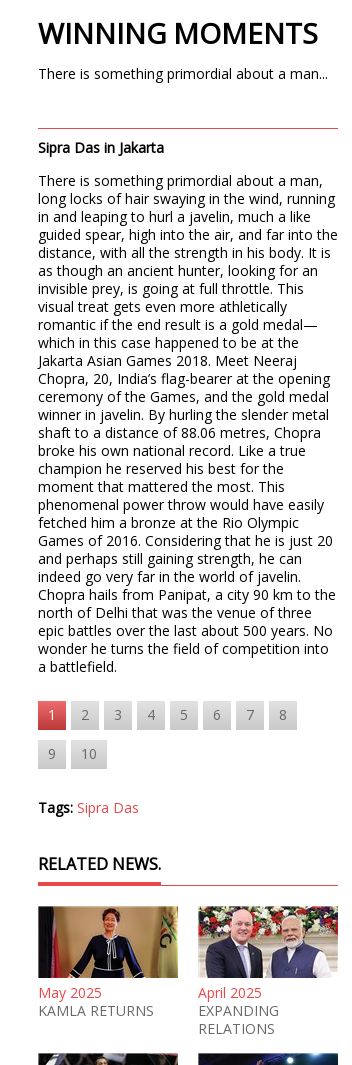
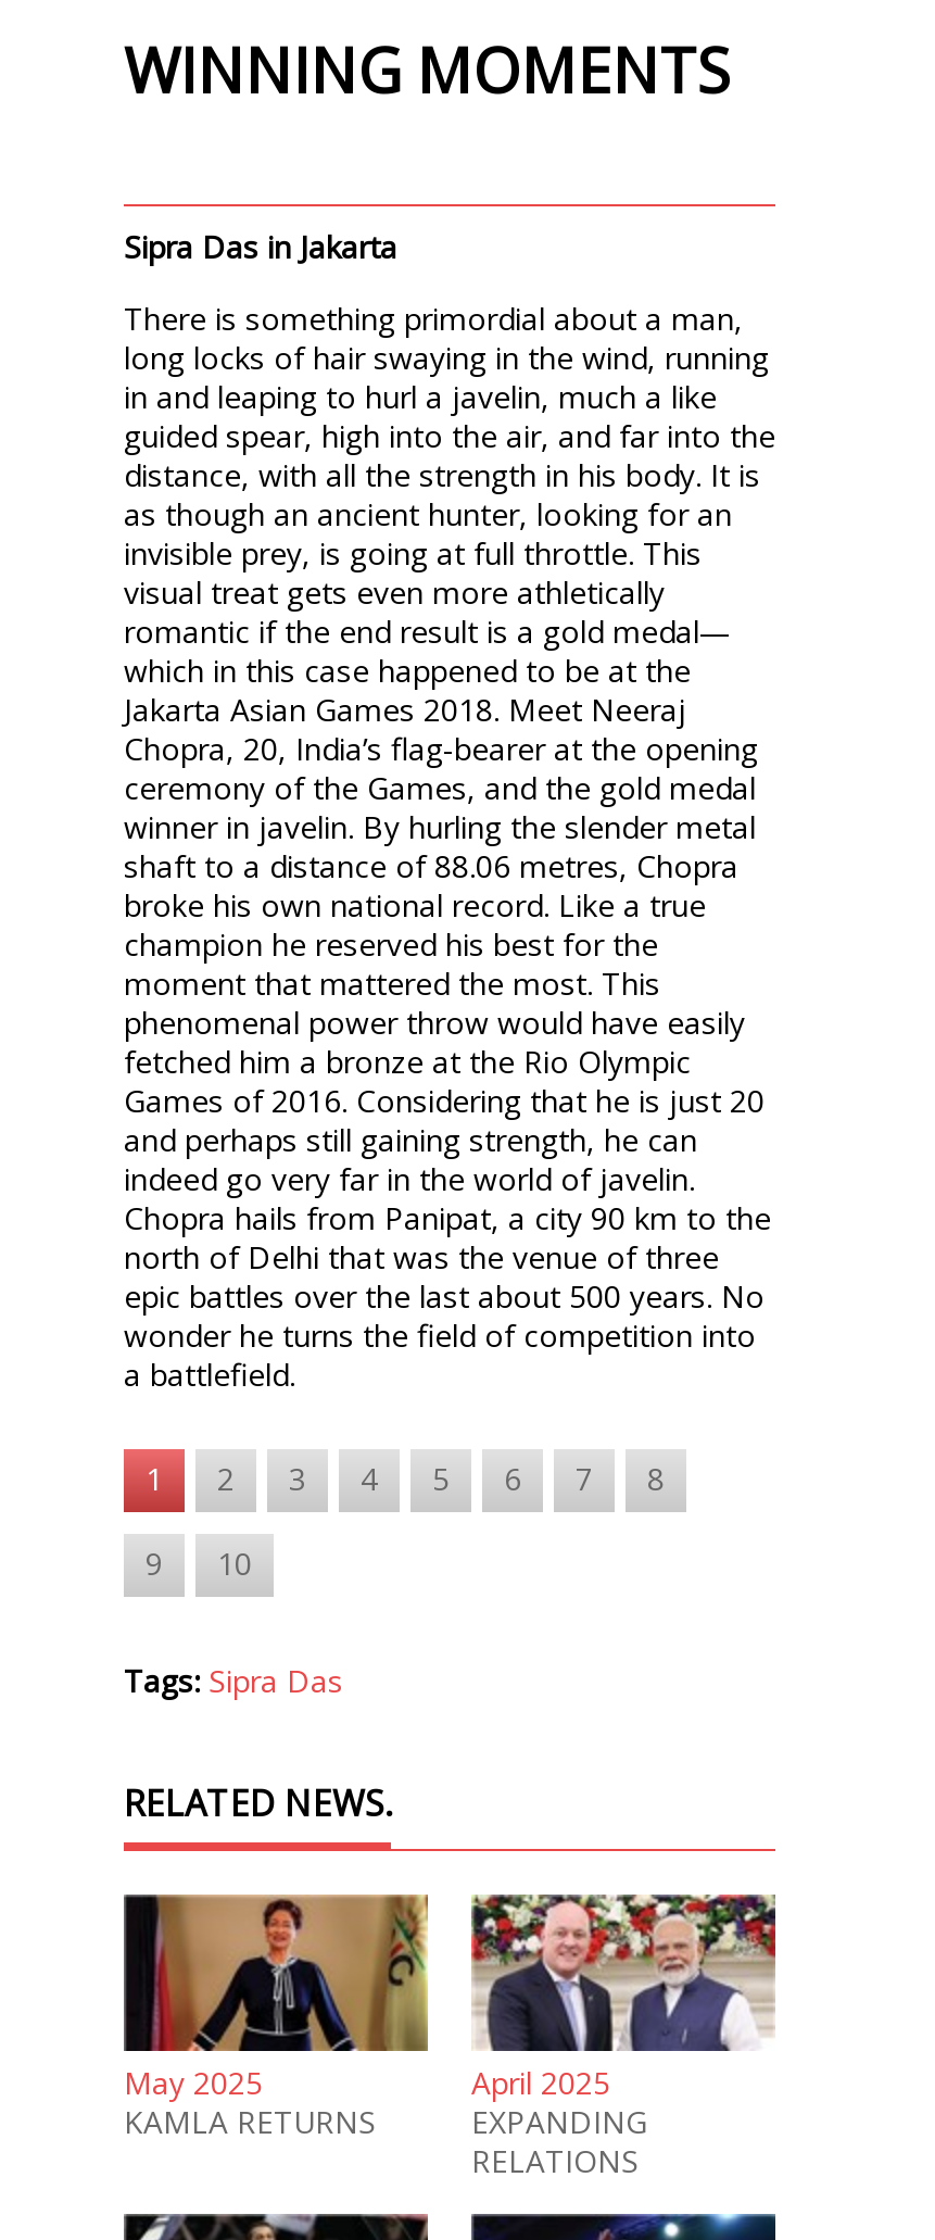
[38,64,328,83] There is something primordial about a man... -> none

